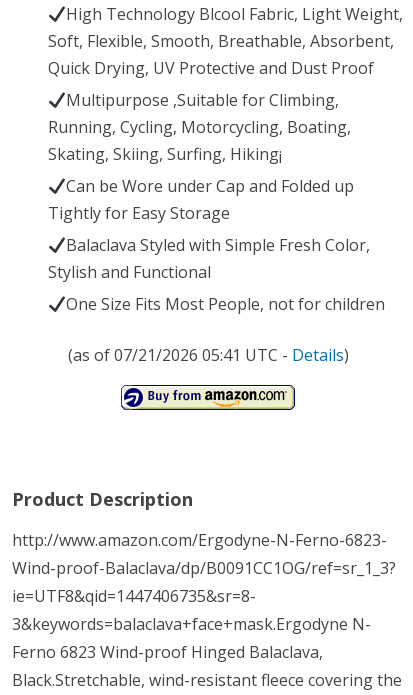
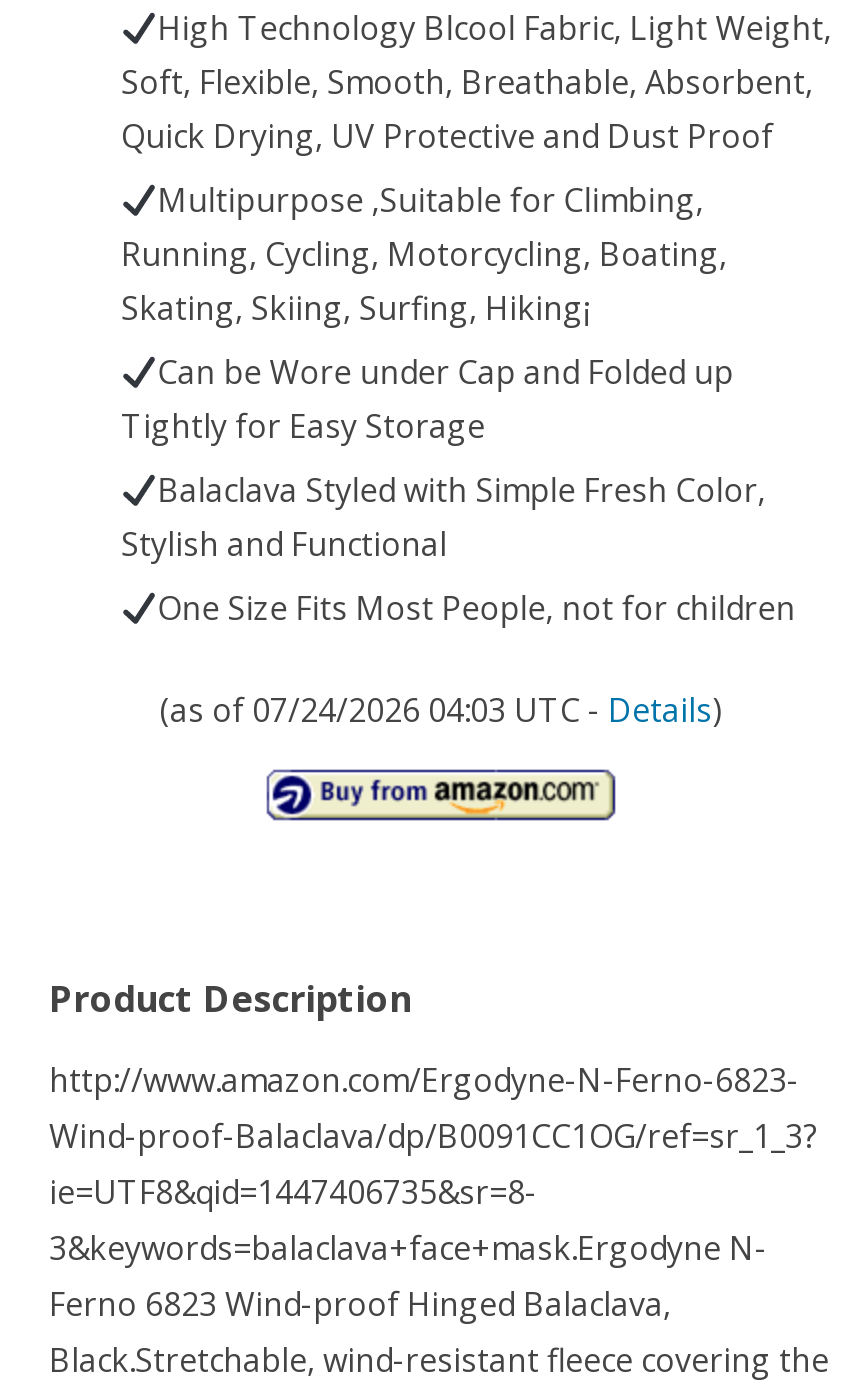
[67,344,348,366] (as of 07/21/2026 05:41 UTC - Details) -> [160,689,722,733] (as of 07/24/2026 04:03 UTC - Details)

